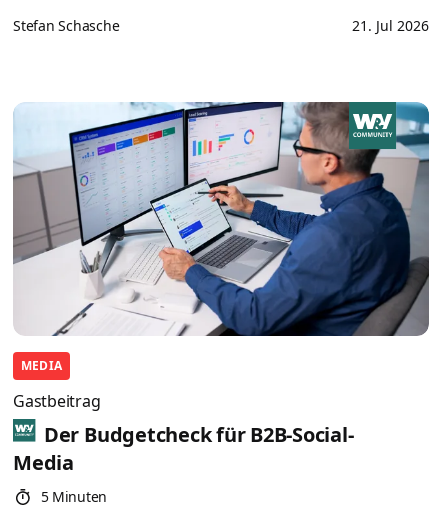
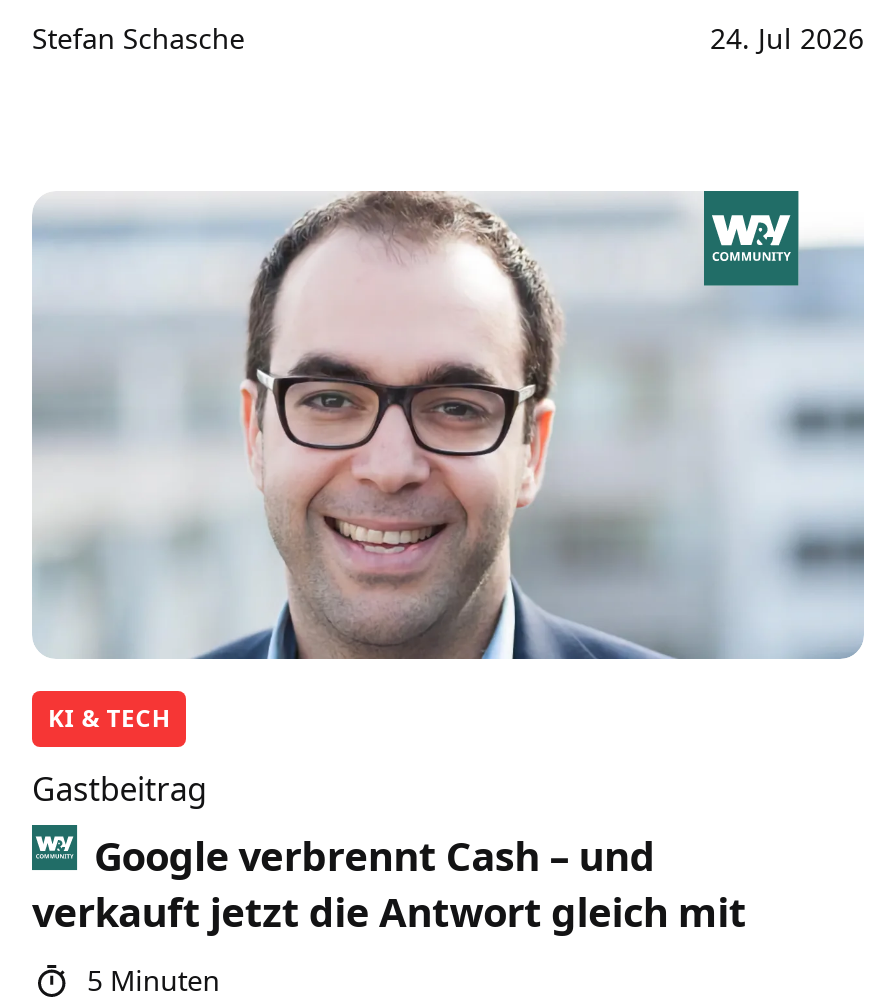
[352,16,429,35] 21. Jul 2026 -> [710,19,864,57] 24. Jul 2026
[13,101,430,374] [image] | MEDIA -> [32,191,866,735] [image] | KI & TECH
[13,421,353,476] Der Budgetcheck für B2B-Social- | Media -> [32,829,746,939] Google verbrennt Cash – und | verkauft jetzt die Antwort gleich mit

